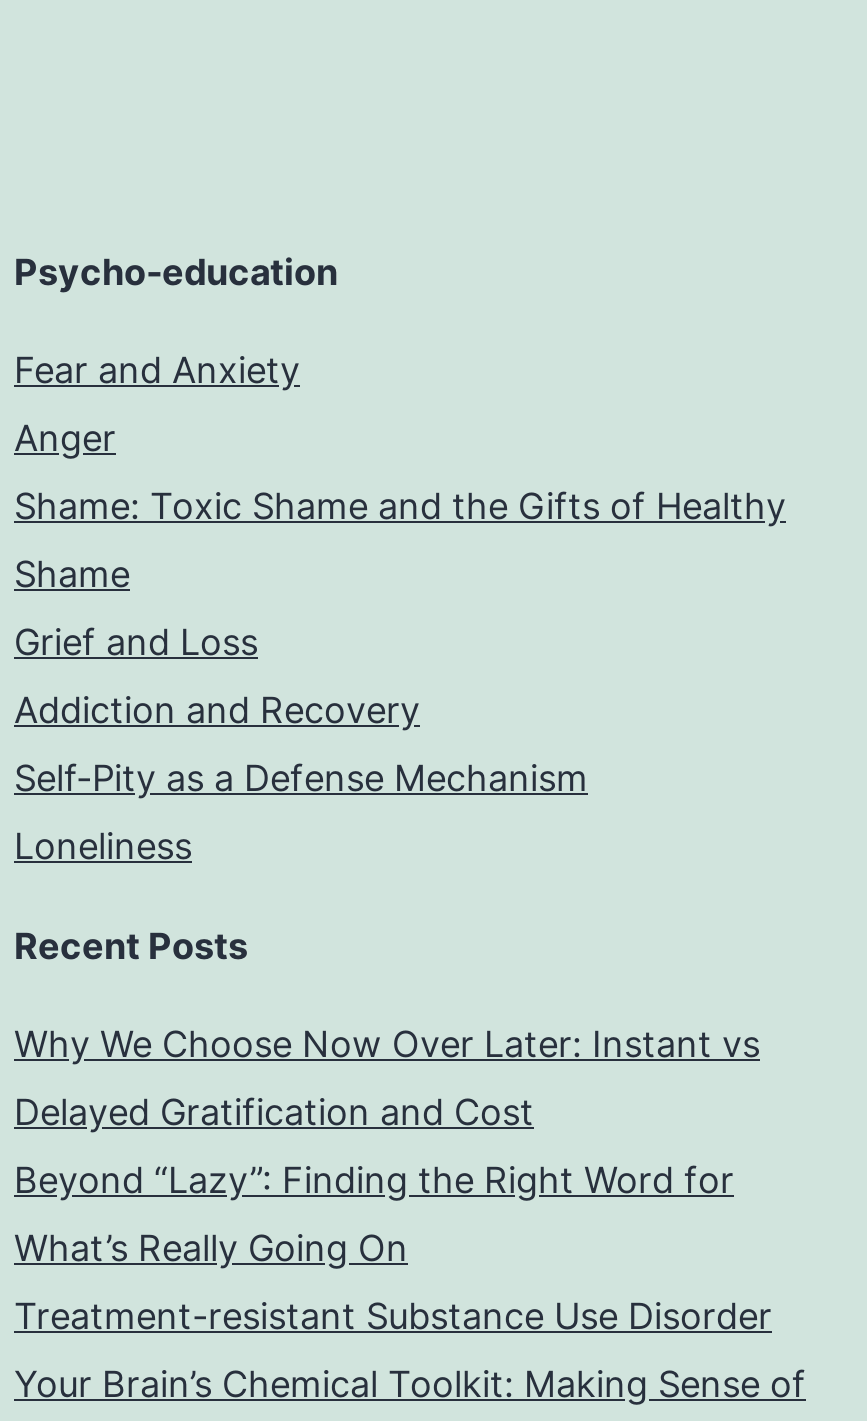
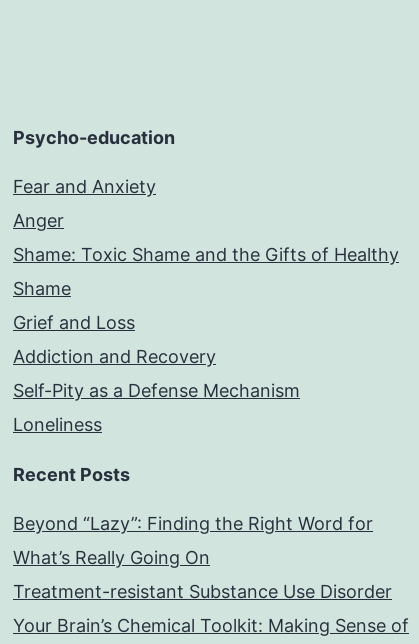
[14,1024,760,1134] Why We Choose Now Over Later: Instant vs | Delayed Gratification and Cost -> none

